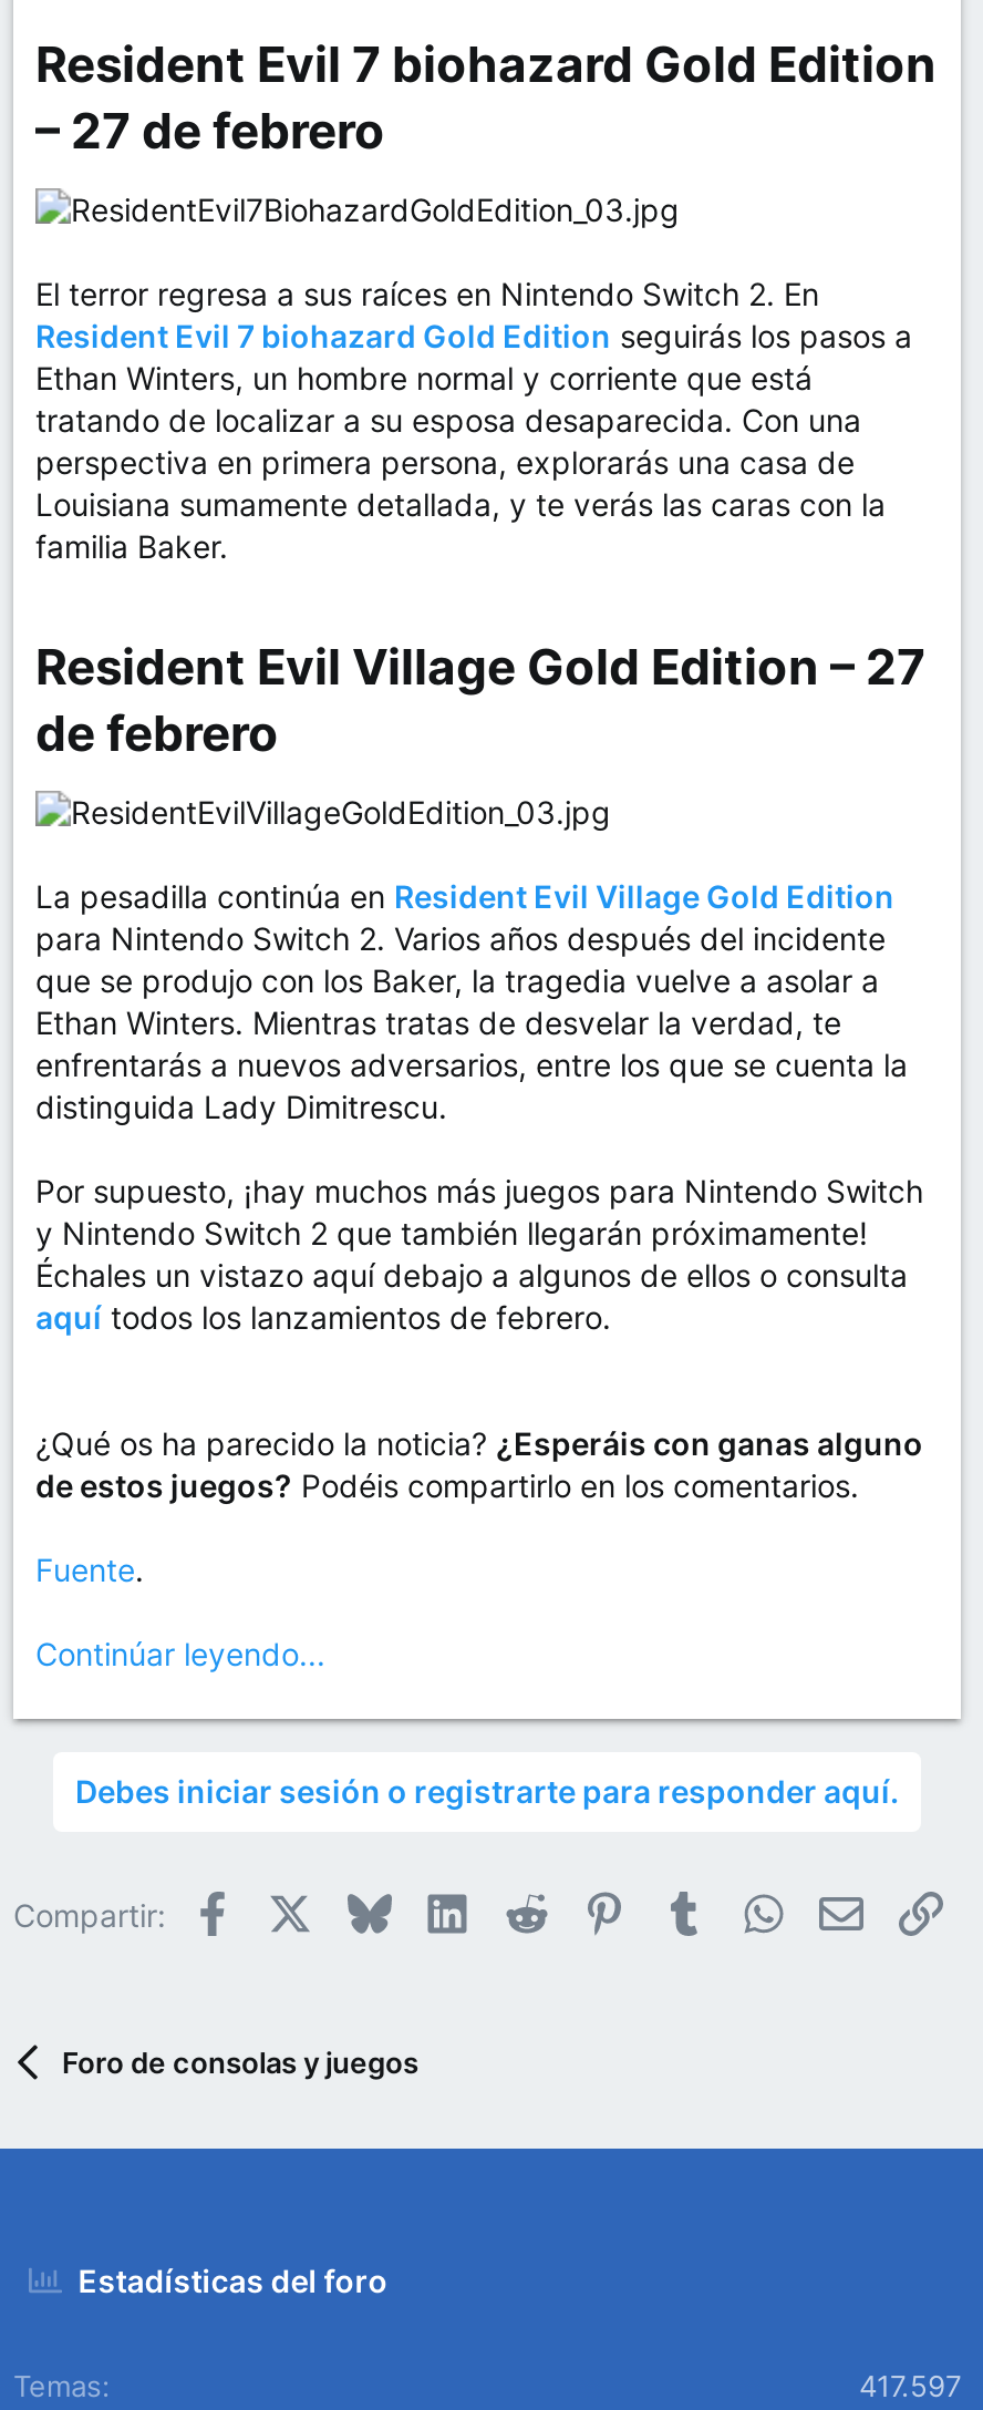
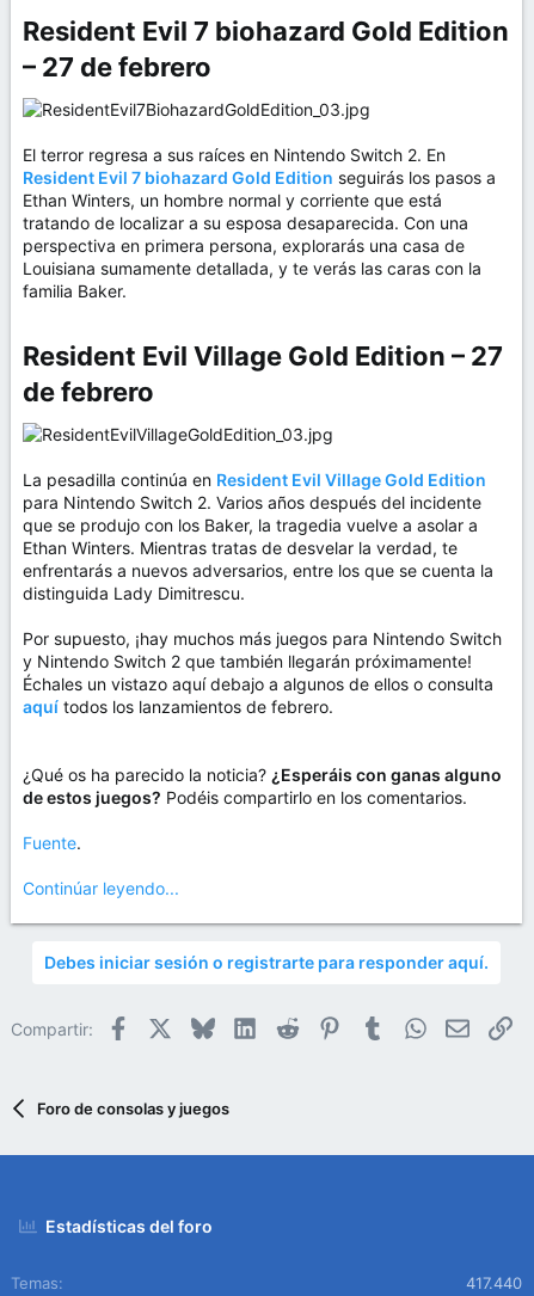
[859,2368,961,2403] 417.597 -> [466,1273,522,1292] 417.440

